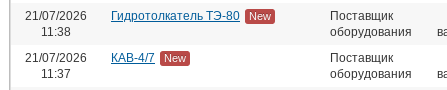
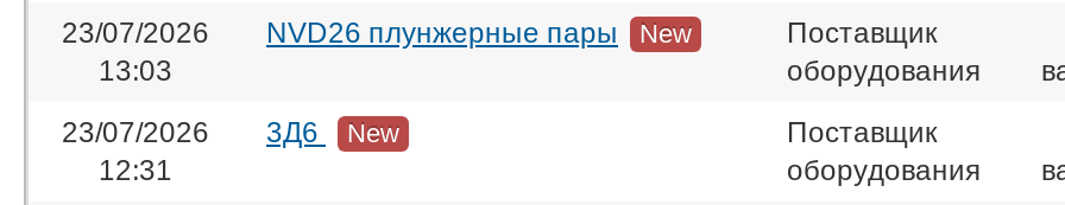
[25,9,87,39] 21/07/2026 | 11:38 -> [62,17,209,88] 23/07/2026 | 13:03
[111,9,240,23] Гидротолкатель ТЭ-80 -> [266,17,618,50] NVD26 плунжерные пары
[25,51,87,81] 21/07/2026 | 11:37 -> [62,116,209,187] 23/07/2026 | 12:31
[111,51,155,65] КАВ-4/7 -> [266,116,326,149] 3Д6

